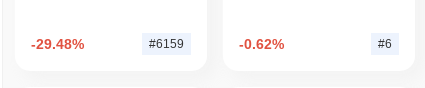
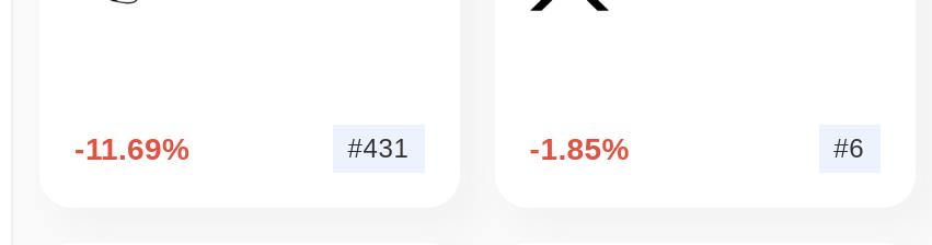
[31,36,184,52] -29.48% | #6159 -> [74,130,409,165] -11.69% | #431
[239,36,284,52] -0.62% -> [530,130,628,165] -1.85%

